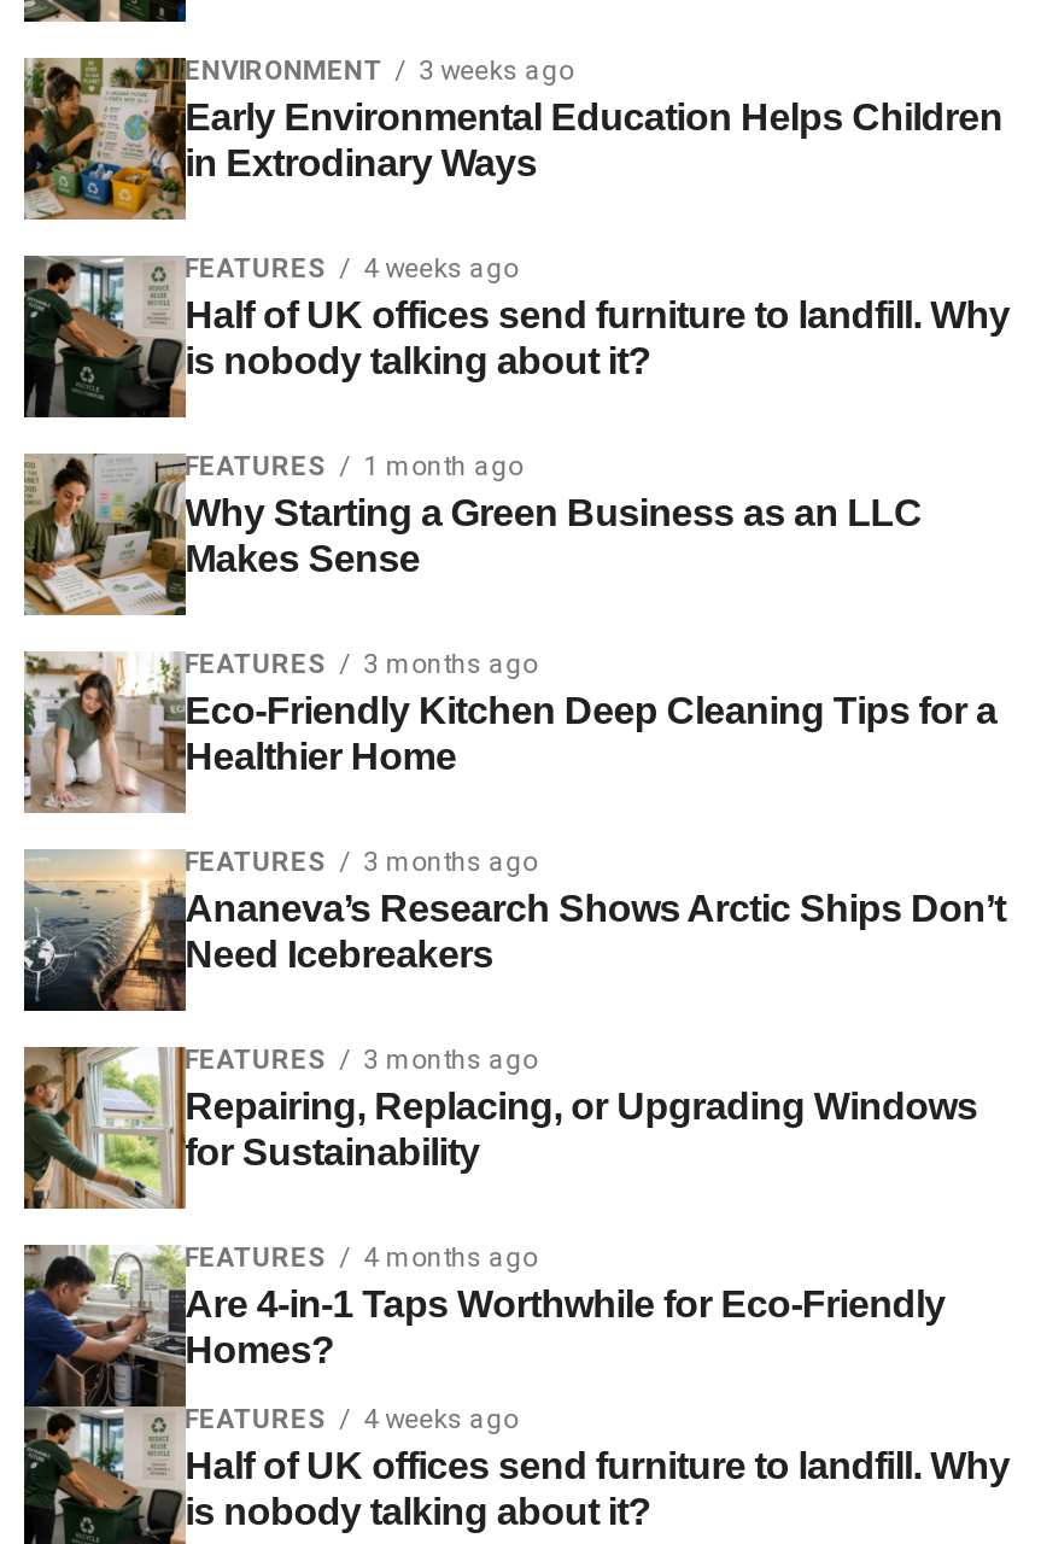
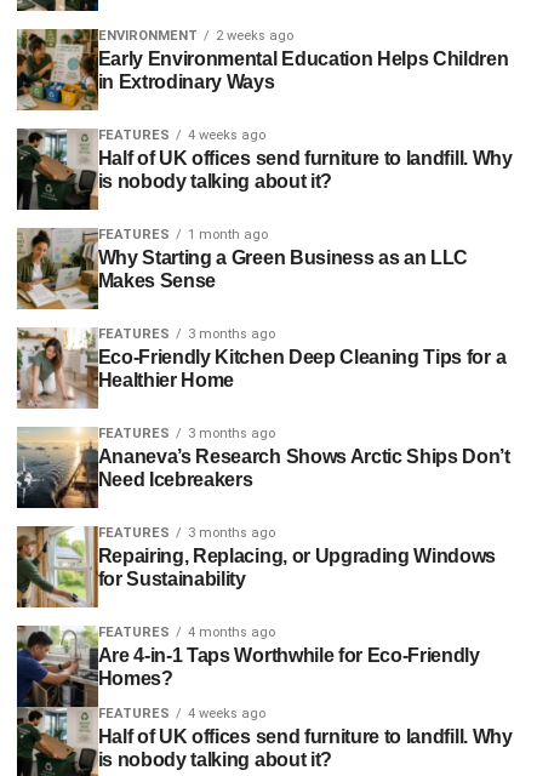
[419,55,573,87] 3 weeks ago -> [215,28,293,44] 2 weeks ago

